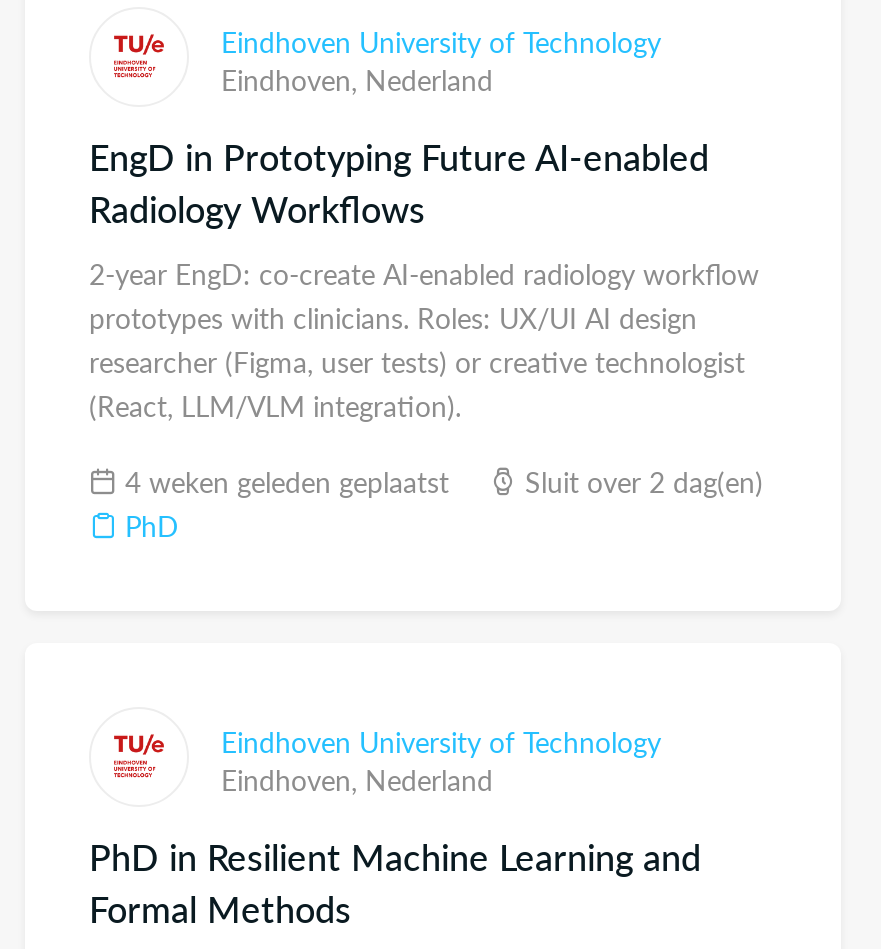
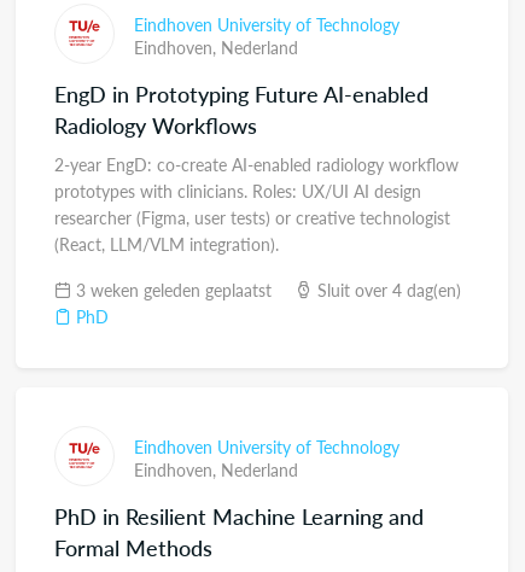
[117,461,449,501] 4 weken geleden geplaatst -> [71,278,272,302] 3 weken geleden geplaatst
[517,461,763,501] Sluit over 2 dag(en) -> [313,278,461,302] Sluit over 4 dag(en)

